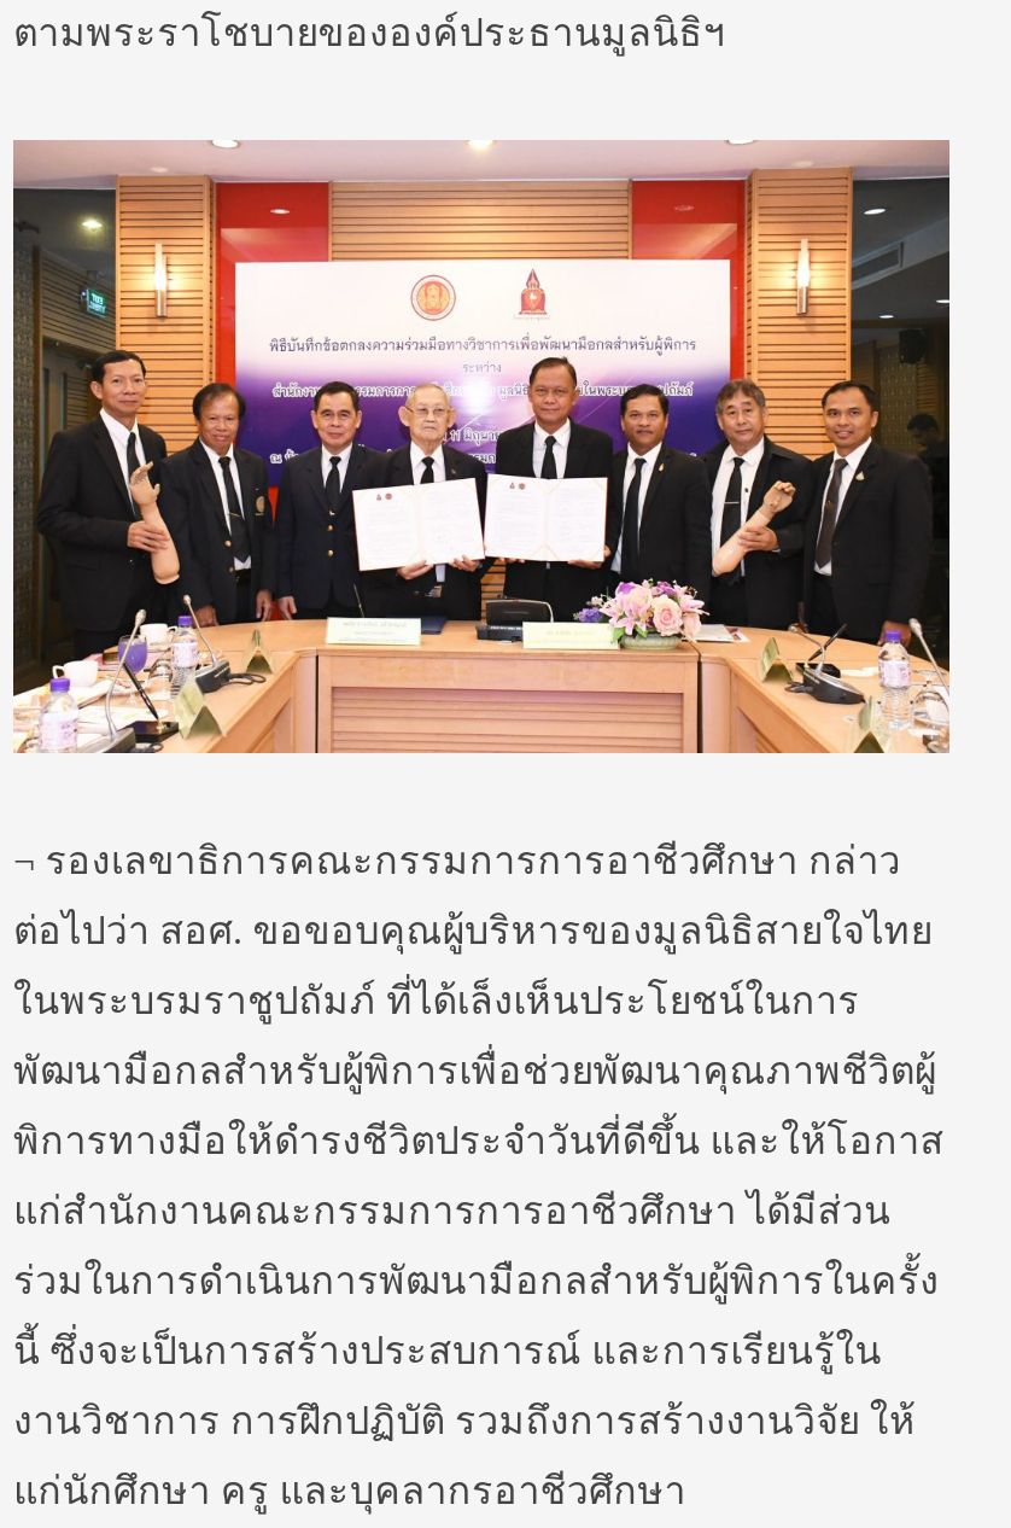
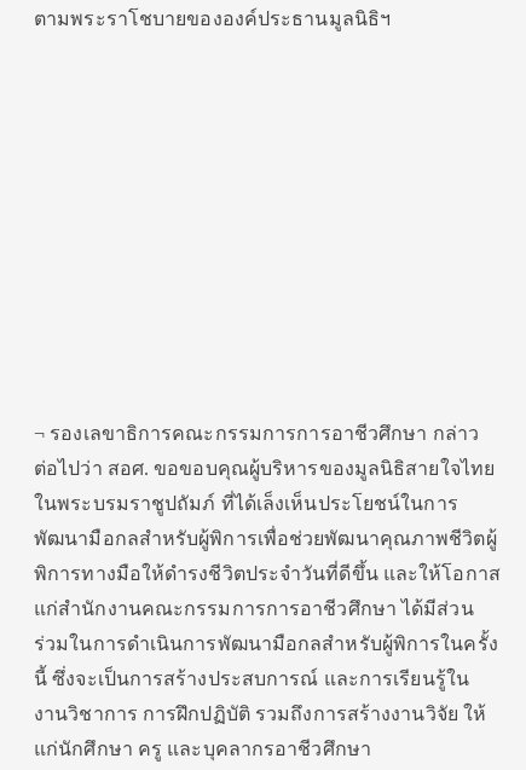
[11,138,952,756] [image] -> none

